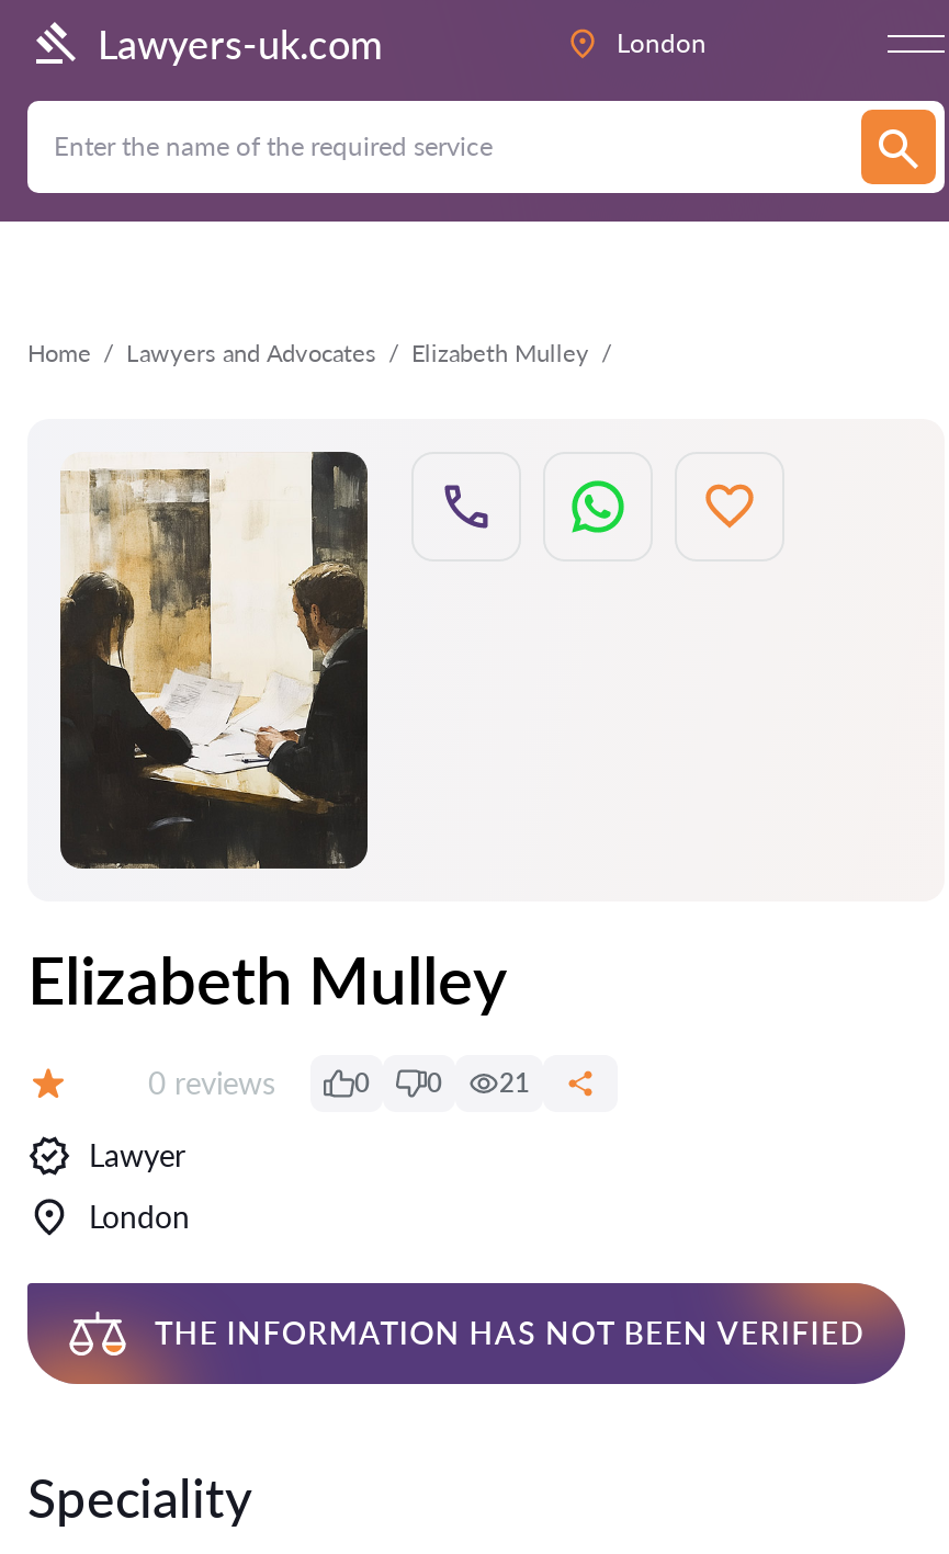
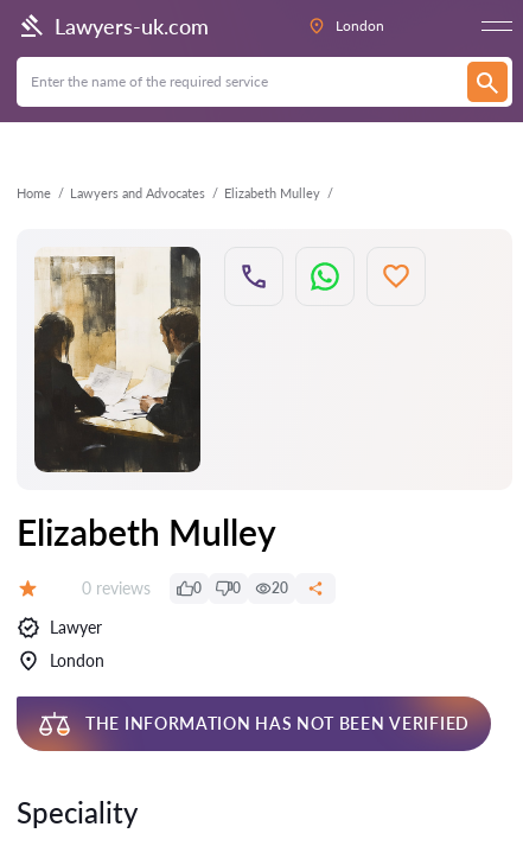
[499,1066,530,1099] 21 -> [272,579,288,597] 20

